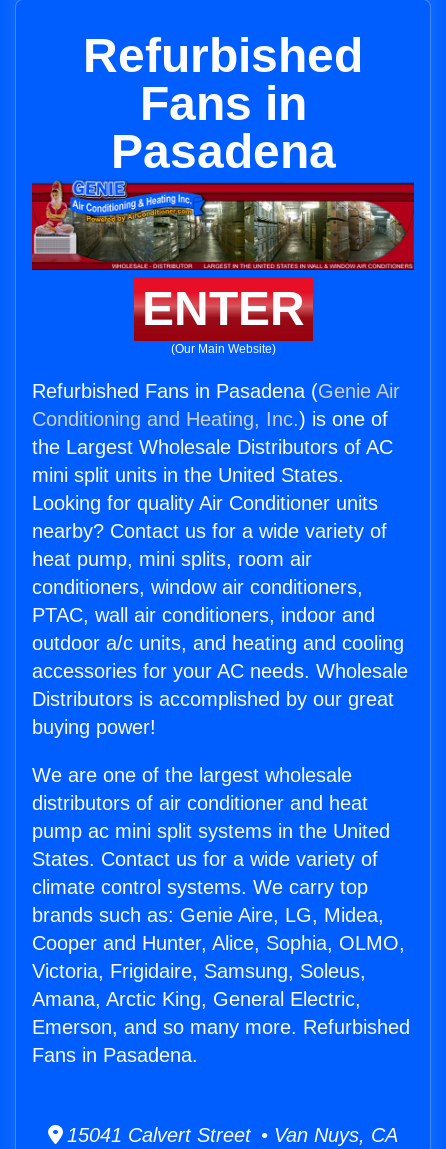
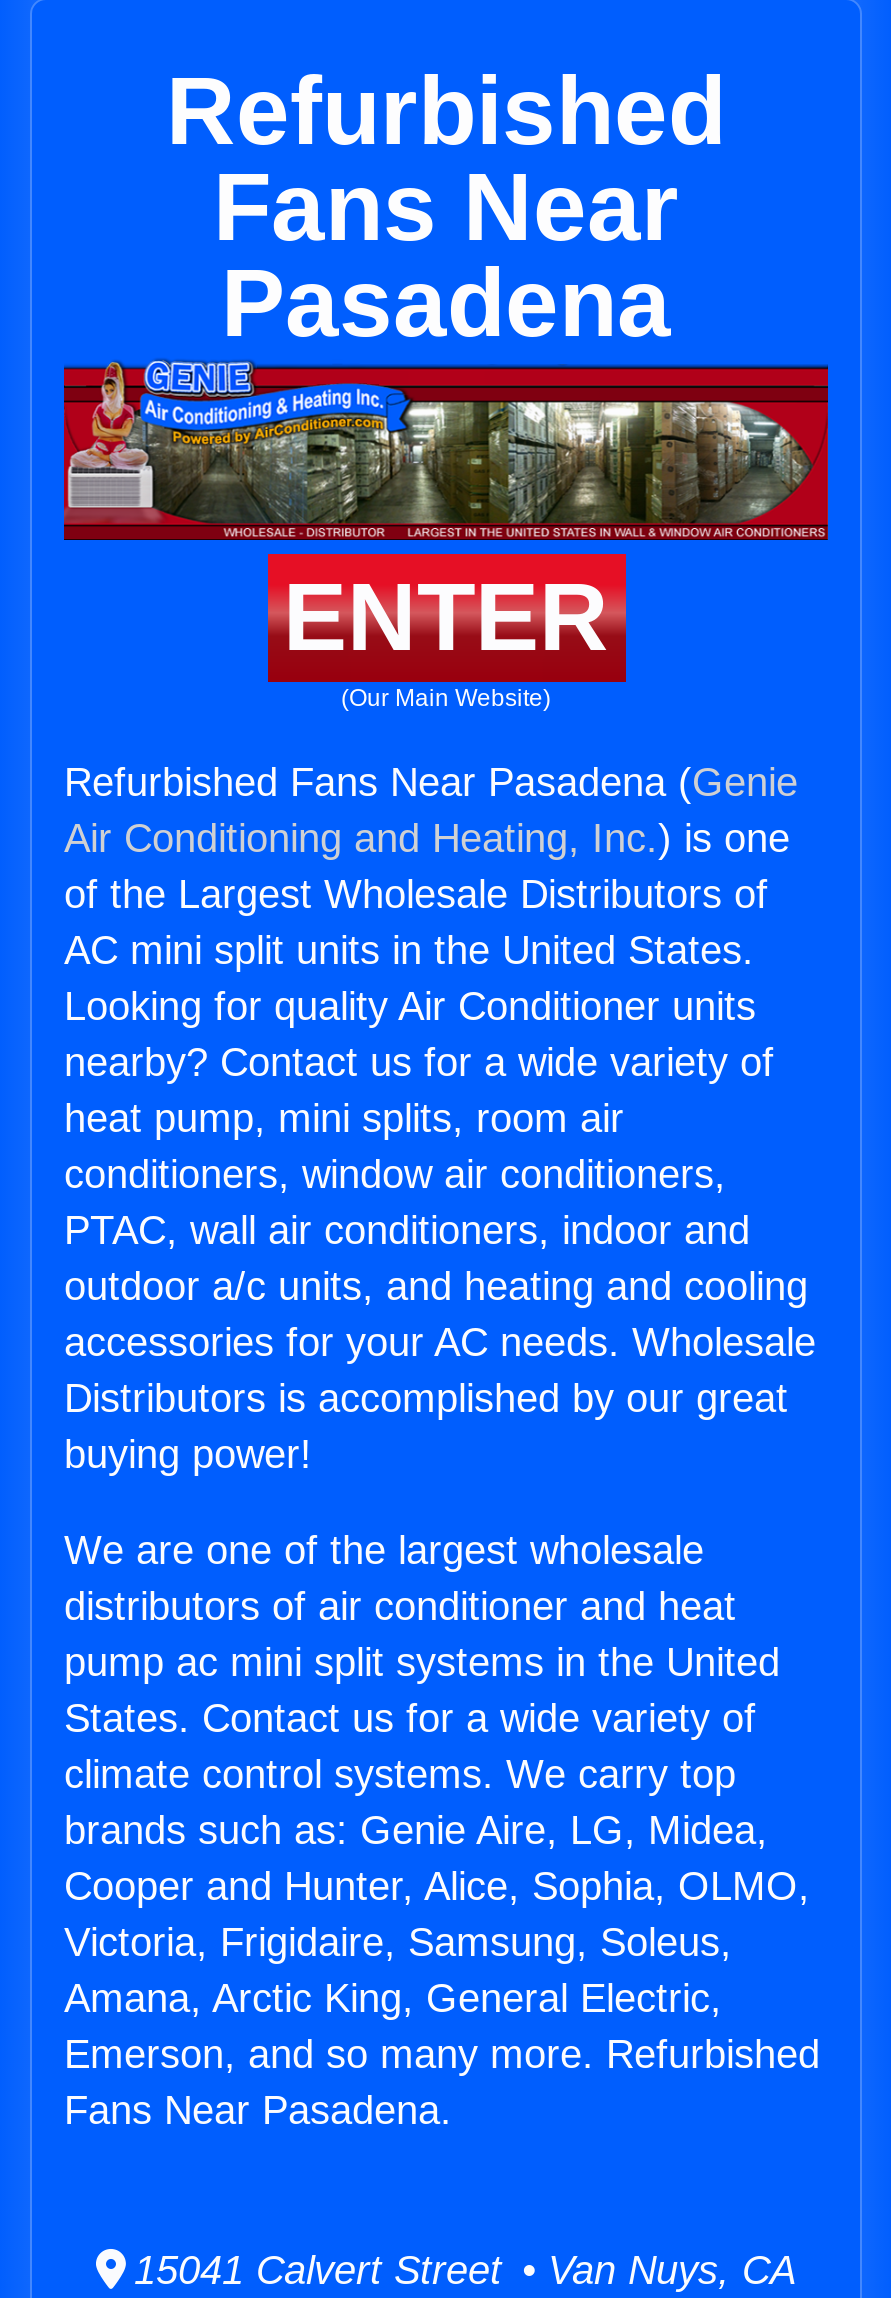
[139,77,306,130] Fans in -> [213,154,679,260] Fans Near
[32,380,400,486] Refurbished Fans in Pasadena (Genie Air | Conditioning and Heating, Inc.) is one of | the Largest Wholesale Distributors of AC | mini split units in the United States. -> [64,760,798,972] Refurbished Fans Near Pasadena (Genie | Air Conditioning and Heating, Inc.) is one | of the Largest Wholesale Distributors of | AC mini split units in the United States.
[32,1044,198,1066] Fans in Pasadena. -> [64,2088,452,2132] Fans Near Pasadena.

